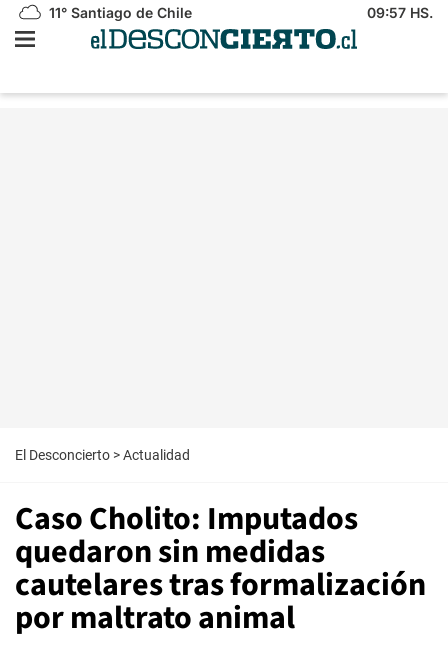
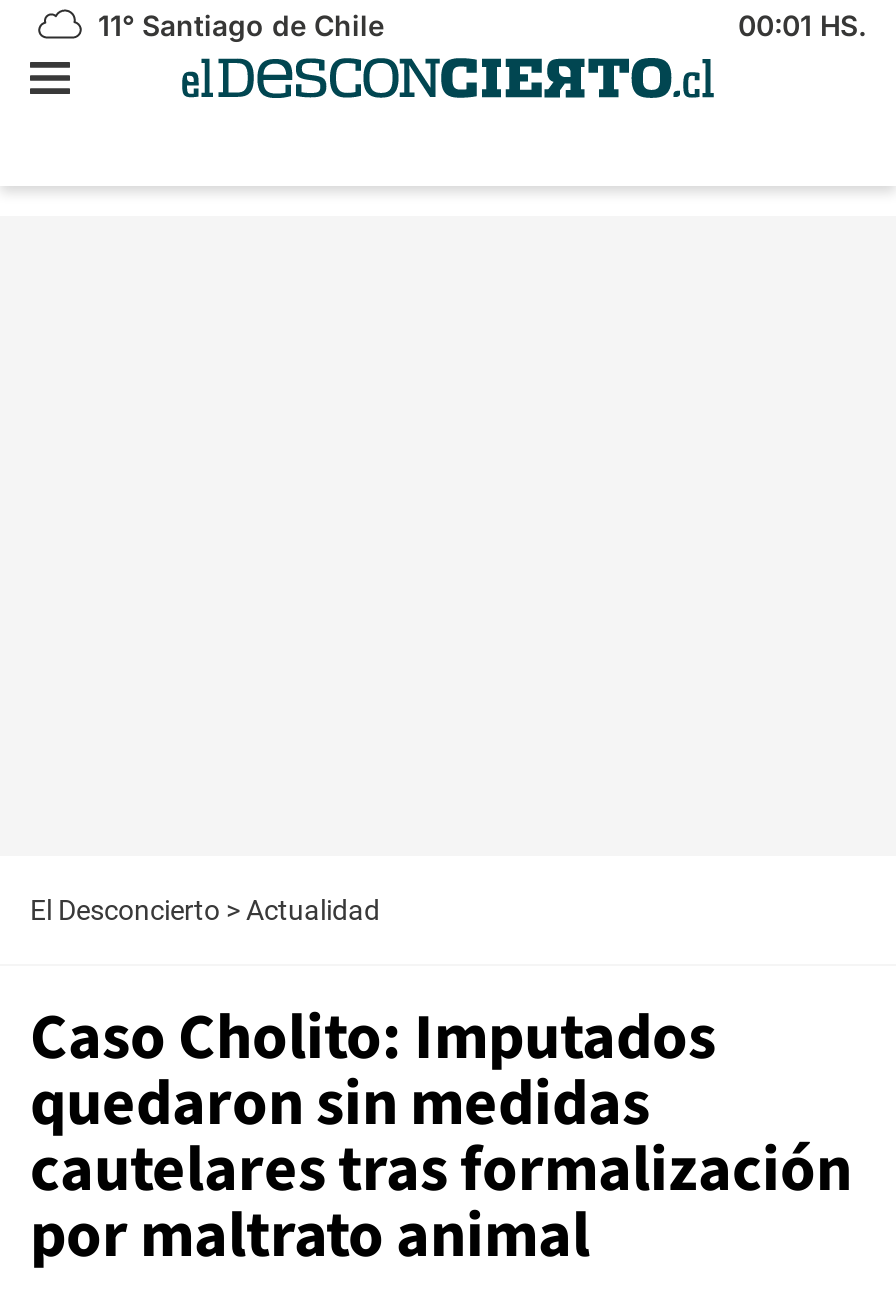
[367,4,433,21] 09:57 HS. -> [738,8,866,42] 00:01 HS.

